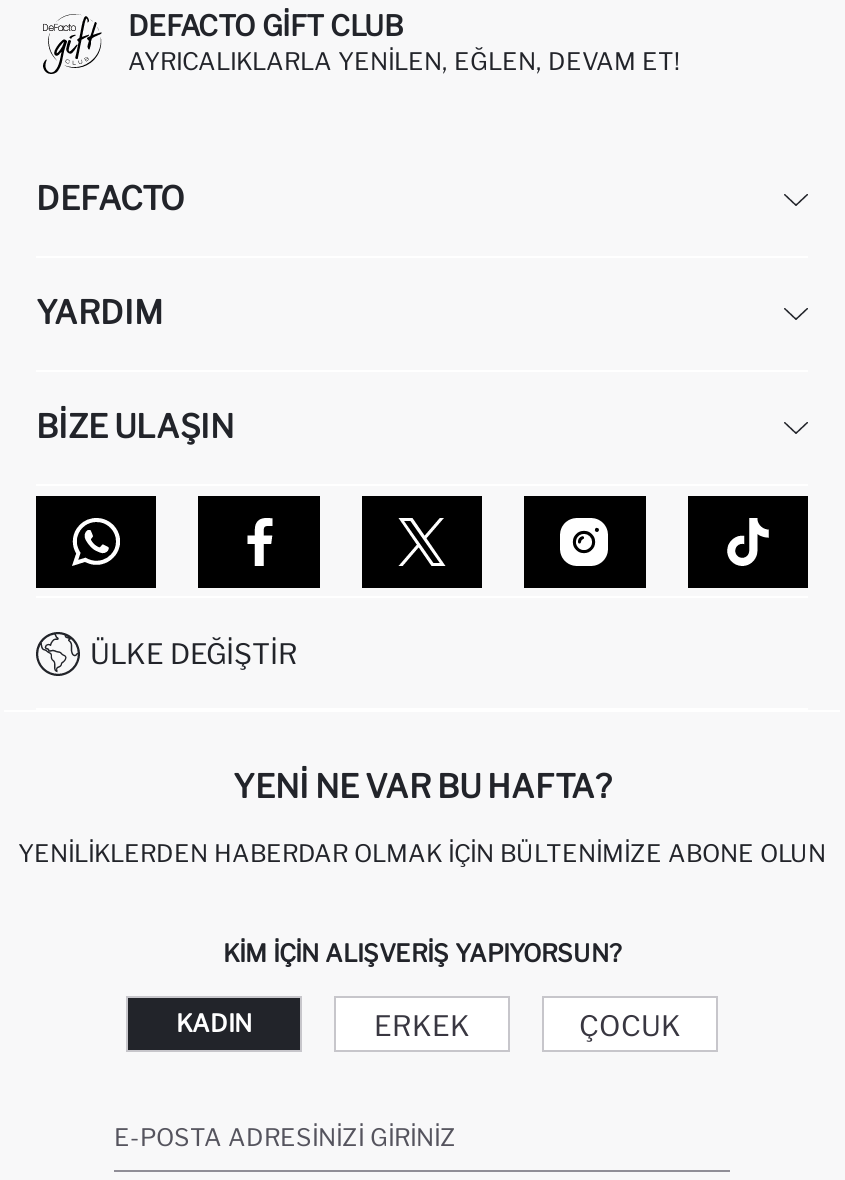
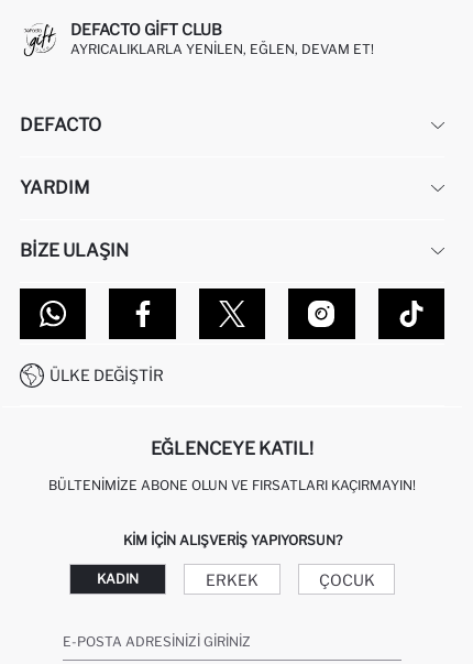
[233,768,611,806] YENI NE VAR BU HAFTA? -> [151,438,313,459] EĞLENCEYE KATIL!
[18,838,826,868] YENILIKLERDEN HABERDAR OLMAK İÇIN BÜLTENIMIZE ABONE OLUN -> [48,477,416,494] BÜLTENIMIZE ABONE OLUN VE FIRSATLARI KAÇIRMAYIN!

